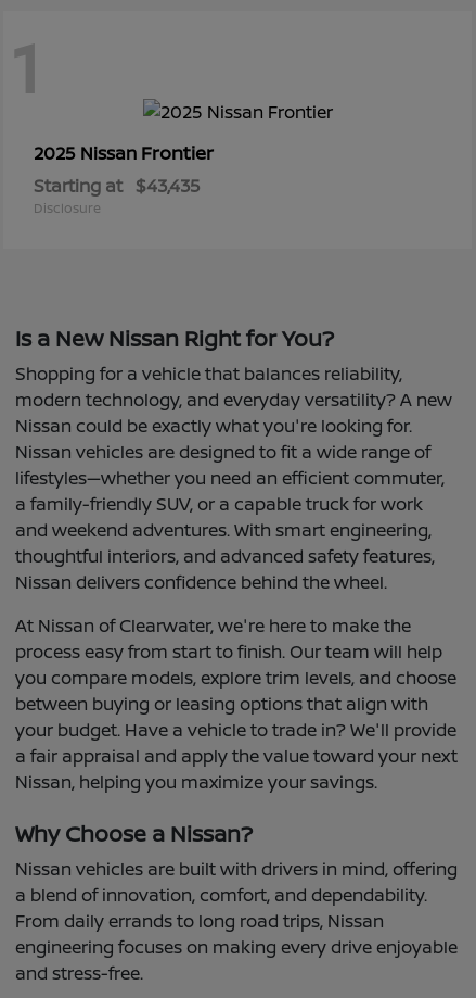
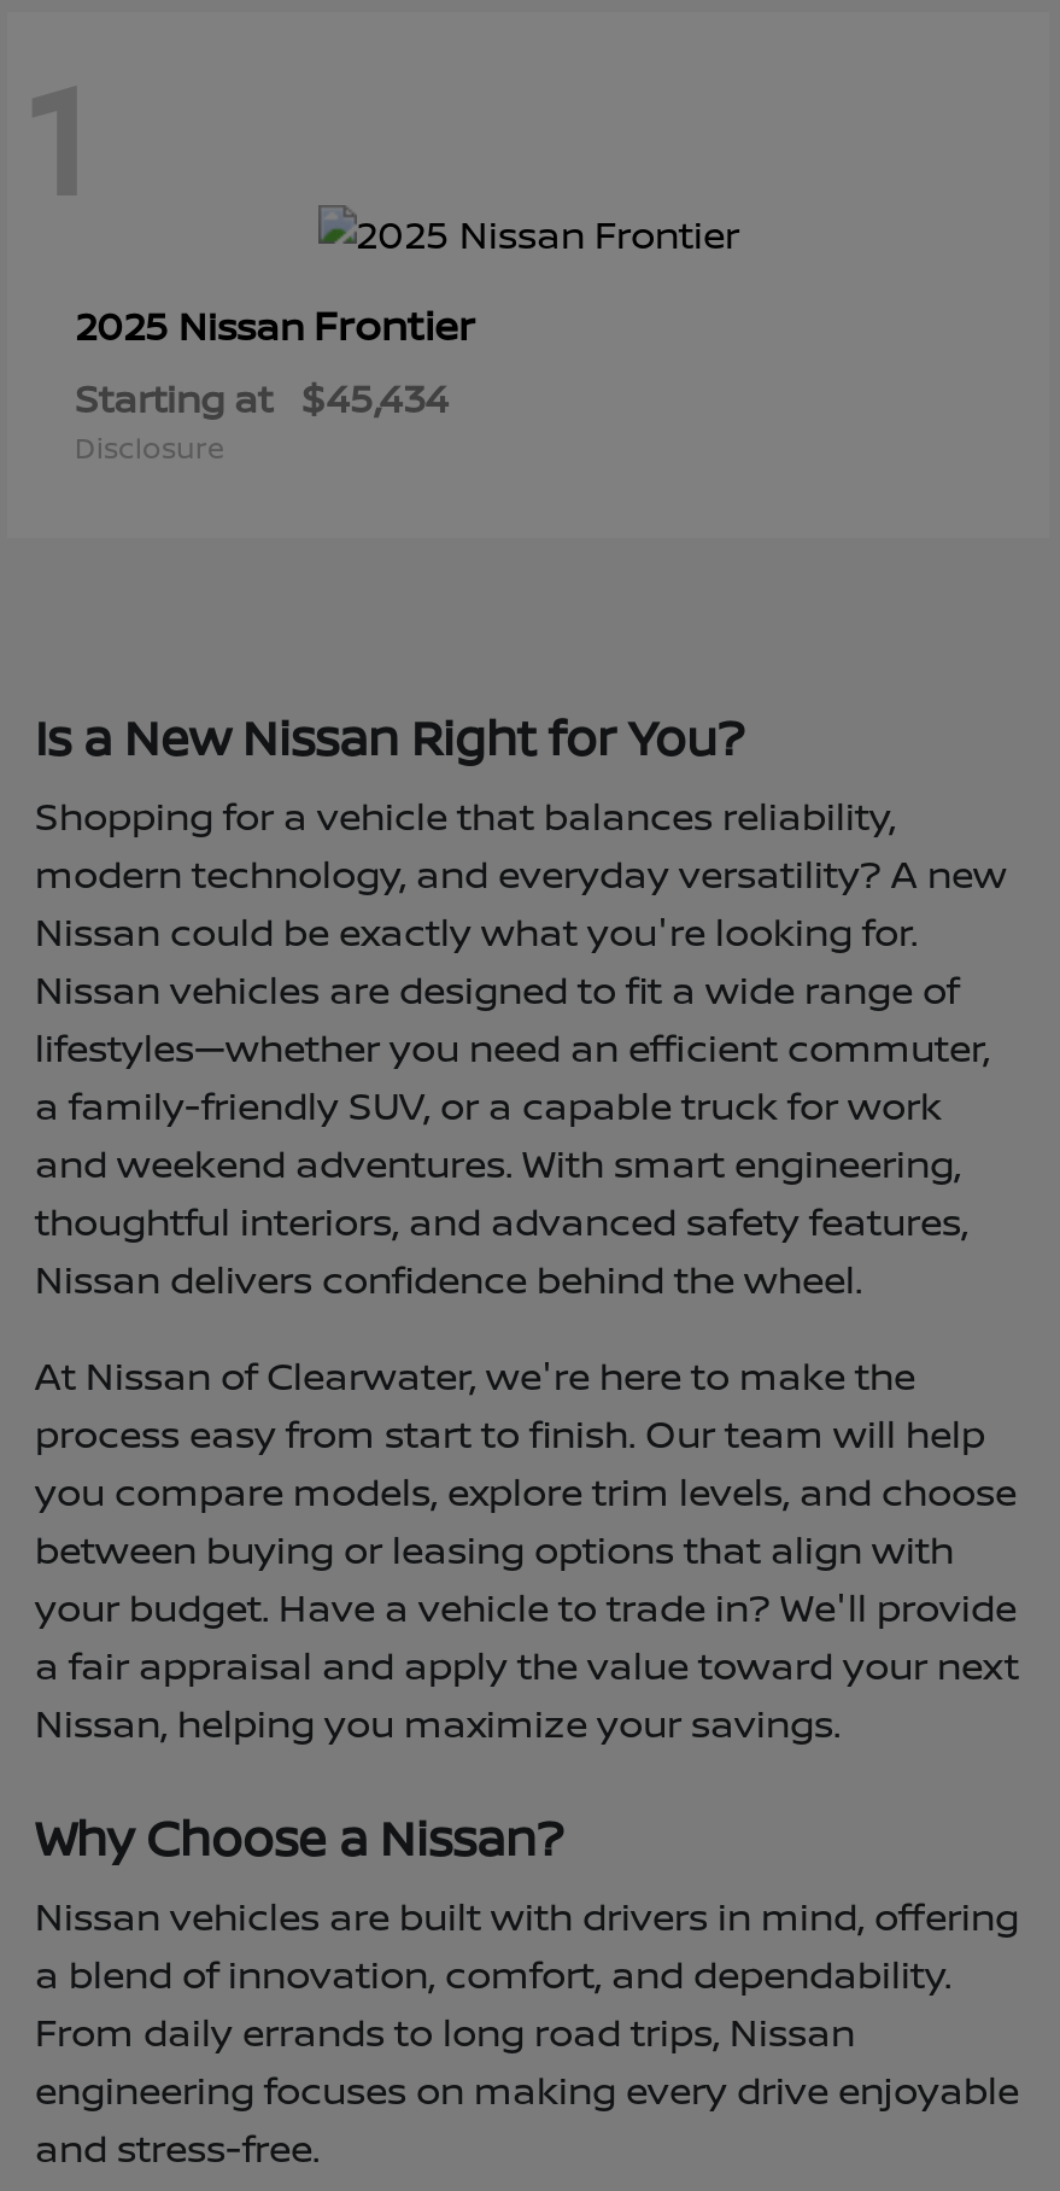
[34,173,201,197] Starting at $43,435 -> [75,373,449,426] Starting at $45,434

